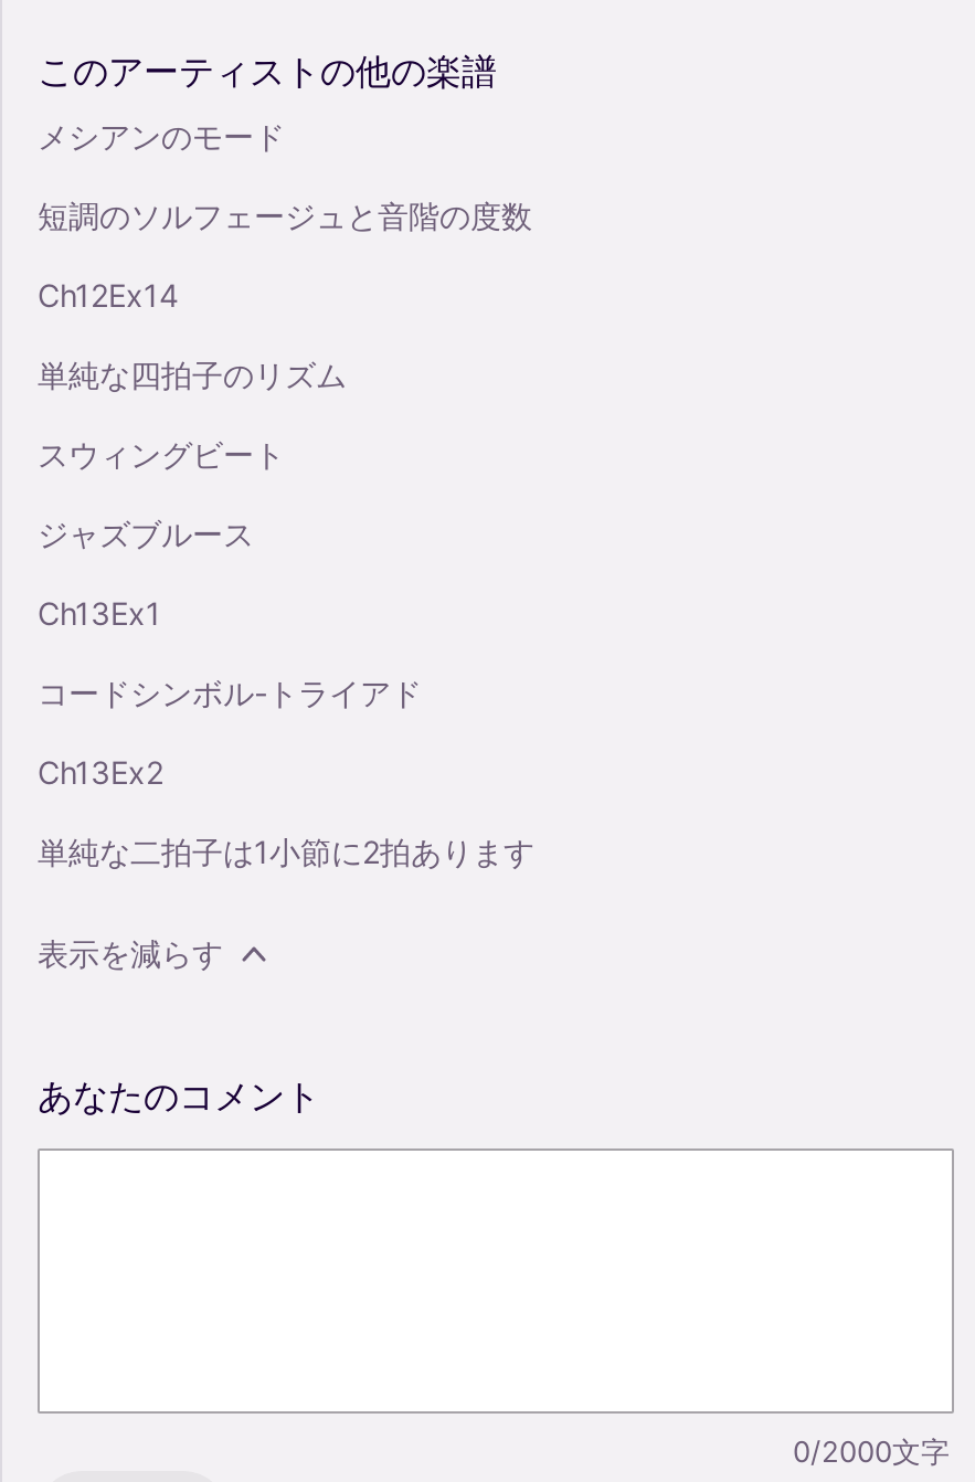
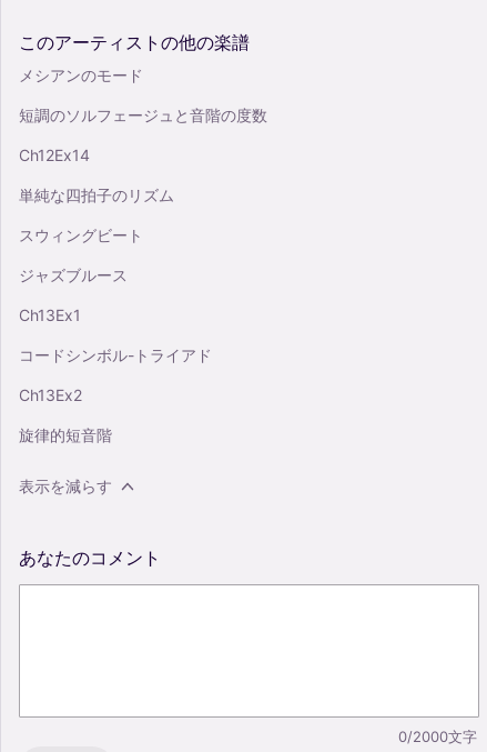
[38,832,534,870] 単純な二拍子は1小節に2拍あります -> [19,425,112,444] 旋律的短音階

